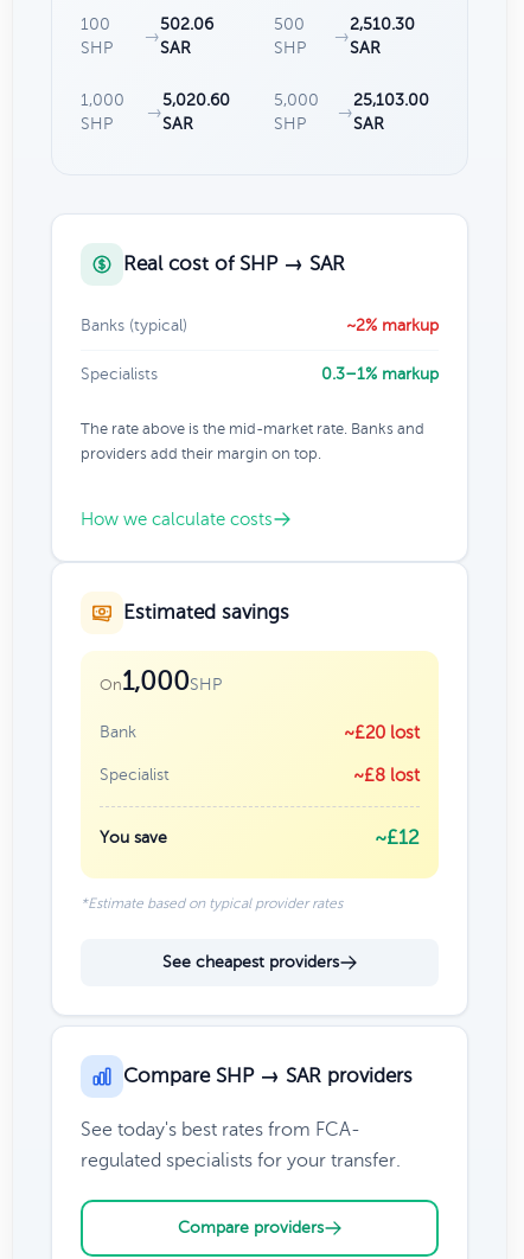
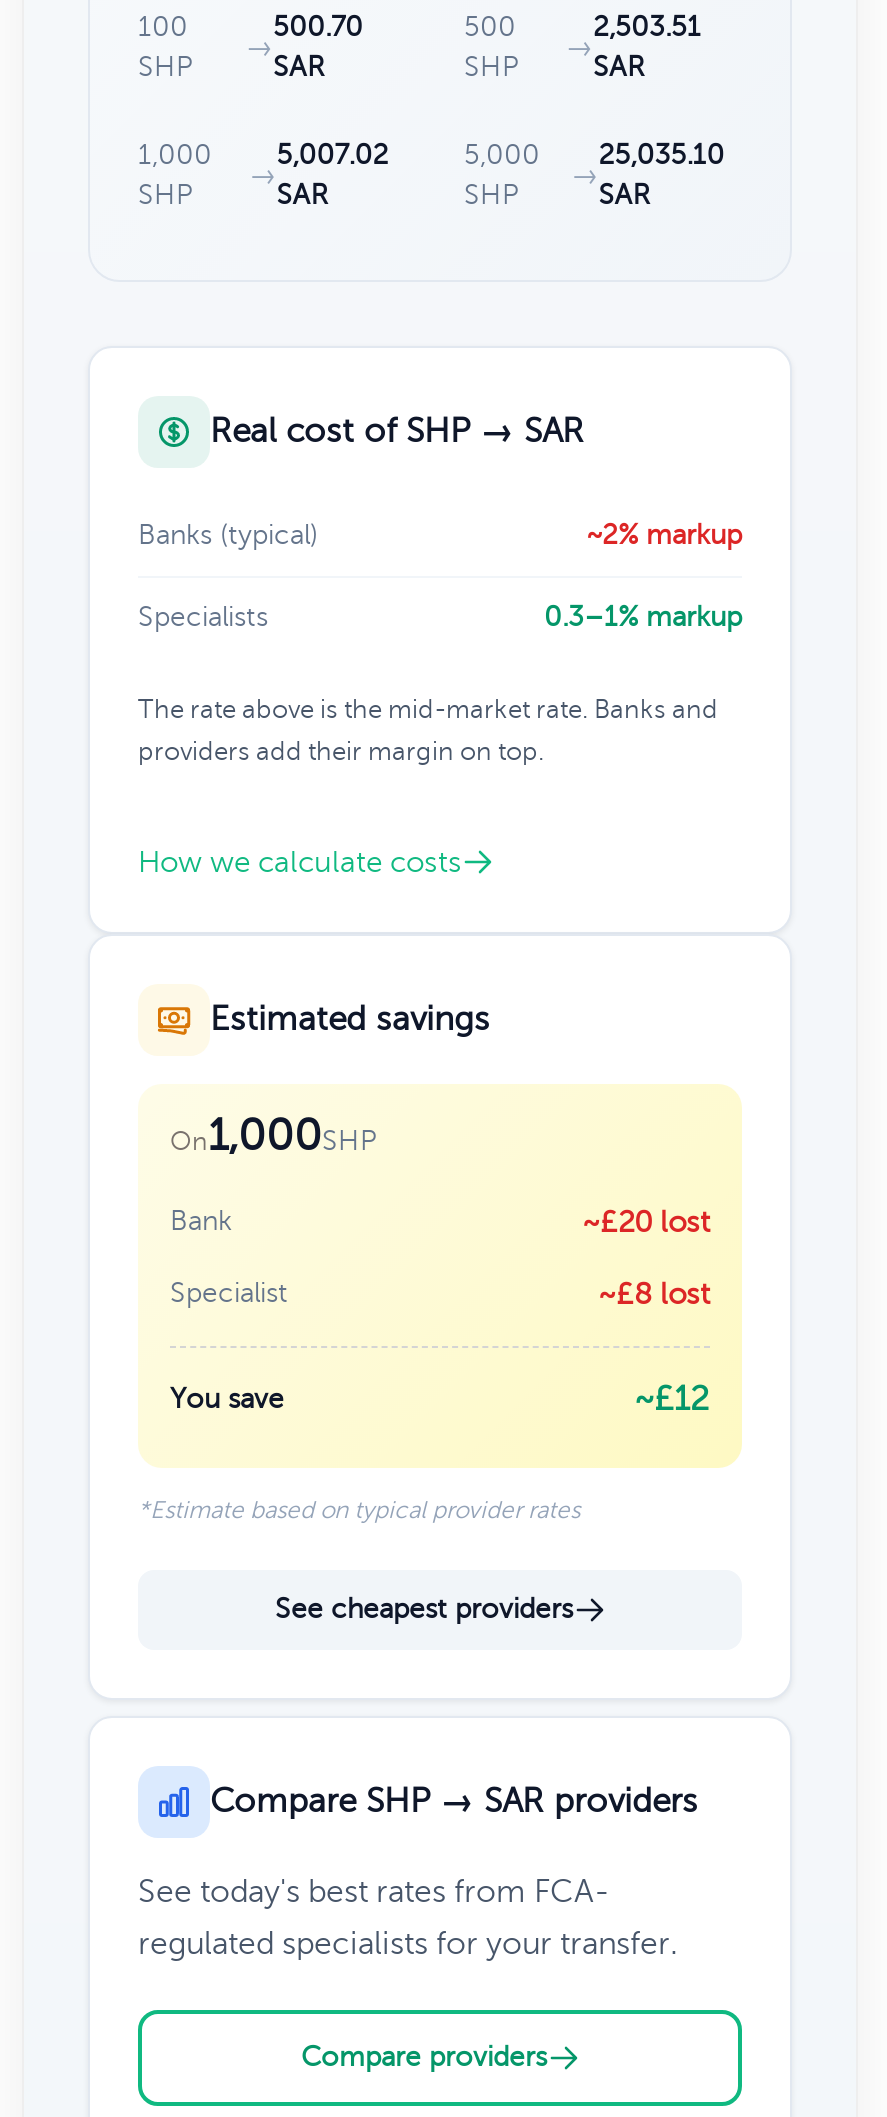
[161,15,214,33] 502.06 -> [273,11,363,41] 500.70
[350,15,415,33] 2,510.30 -> [593,11,701,41] 2,503.51
[162,91,230,109] 5,020.60 -> [276,139,388,169] 5,007.02
[274,91,429,109] 5,000 25,103.00 -> [464,139,724,169] 5,000 25,035.10

